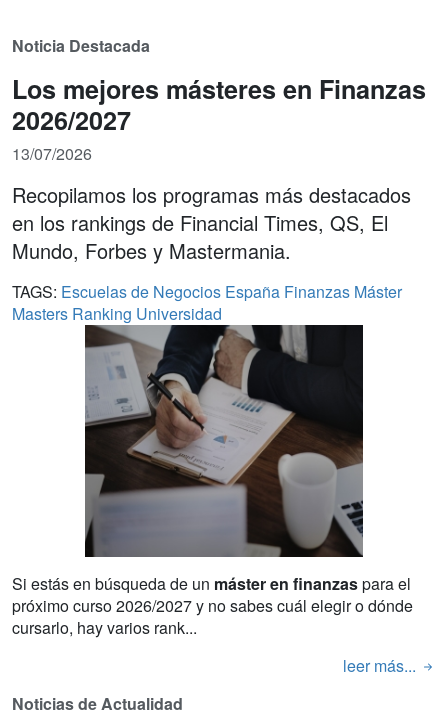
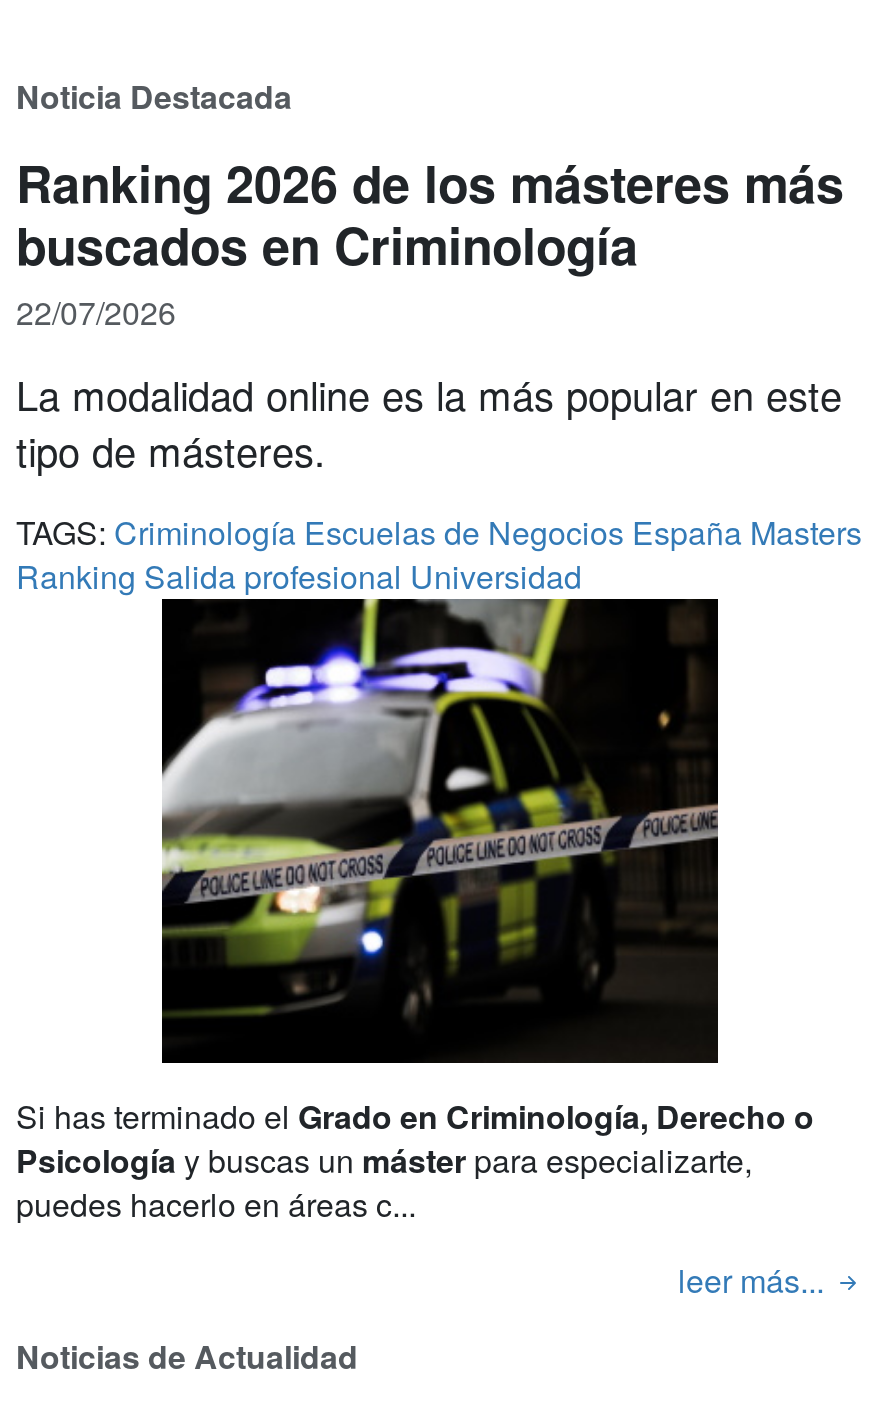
[12,71,426,165] Los mejores másteres en Finanzas | 2026/2027 | 13/07/2026 -> [16,147,844,335] Ranking 2026 de los másteres más | buscados en Criminología | 22/07/2026
[12,180,411,265] Recopilamos los programas más destacados | en los rankings de Financial Times, QS, El | Mundo, Forbes y Mastermania. -> [16,365,842,479] La modalidad online es la más popular en este | tipo de másteres.
[12,280,402,325] TAGS: Escuelas de Negocios España Finanzas Máster | Masters Ranking Universidad -> [16,509,862,599] TAGS: Criminología Escuelas de Negocios España Masters | Ranking Salida profesional Universidad
[12,333,413,639] [image] | Si estás en búsqueda de un máster en finanzas para el | próximo curso 2026/2027 y no sabes cuál elegir o dónde | cursarlo, hay varios rank... -> [16,627,814,1226] [image] | Si has terminado el Grado en Criminología, Derecho o | Psicología y buscas un máster para especializarte, | puedes hacerlo en áreas c...

